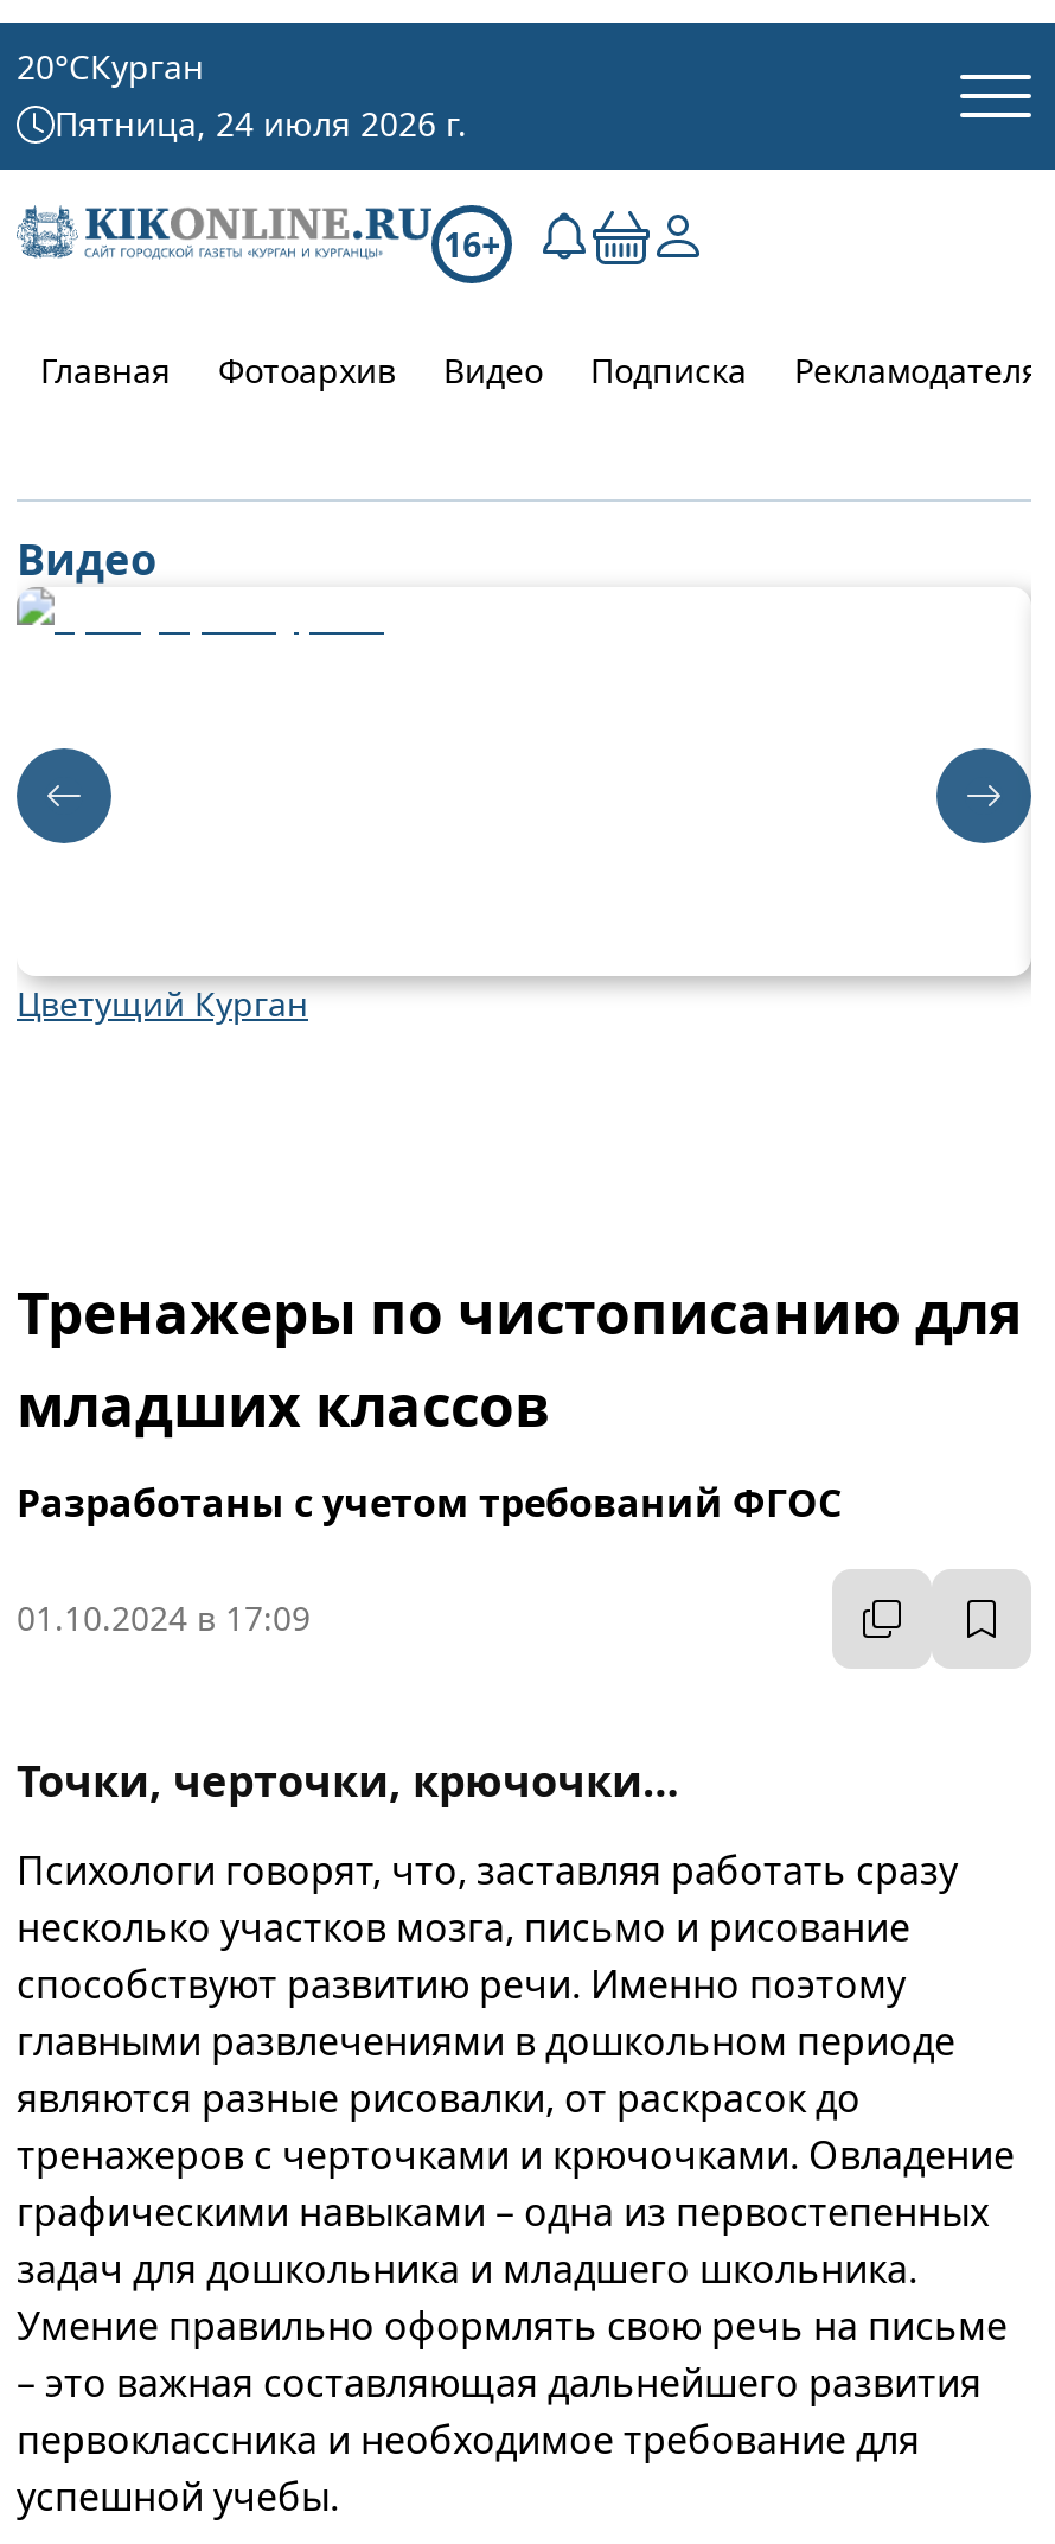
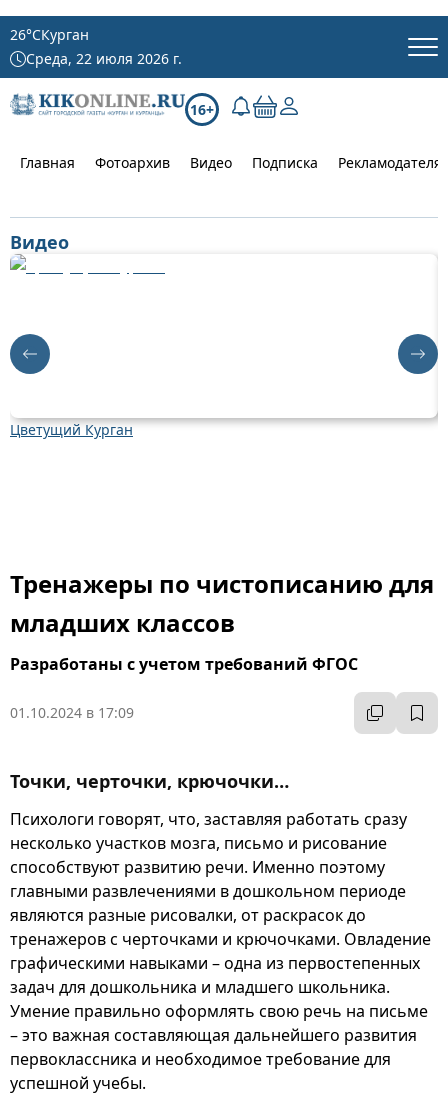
[17,44,204,89] 20°CКурган -> [10,25,89,44] 26°CКурган
[55,101,467,146] Пятница, 24 июля 2026 г. -> [26,49,182,68] Среда, 22 июля 2026 г.
[14,746,114,872] [image] -> [9,322,51,375] [image]
[934,746,1034,872] [image] -> [397,322,439,375] [image]

